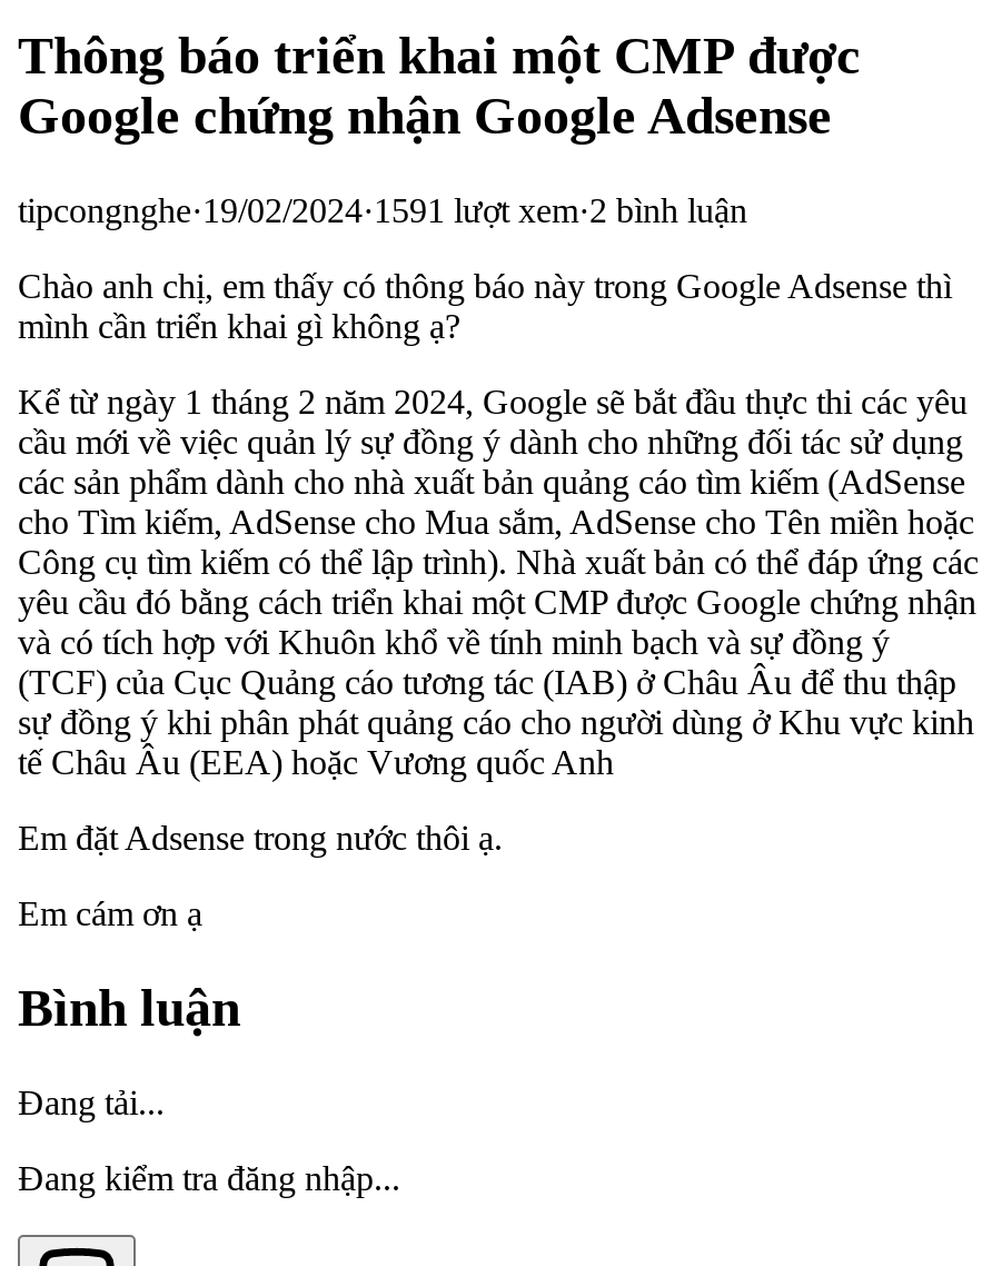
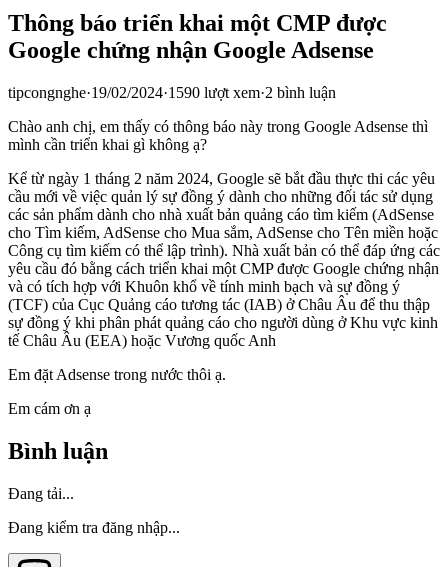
[18,191,747,229] tipcongnghe · 19/02/2024 · 1591 lượt xem·2 bình luận -> [8,84,336,101] tipcongnghe · 19/02/2024 · 1590 lượt xem·2 bình luận

